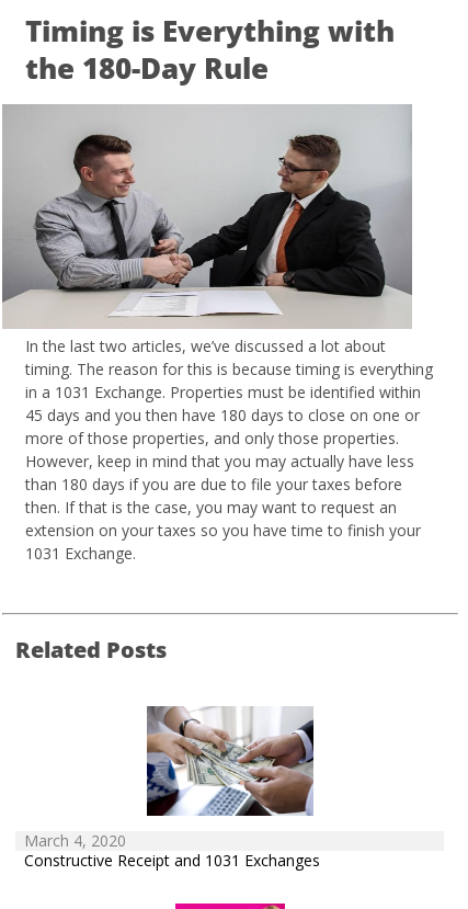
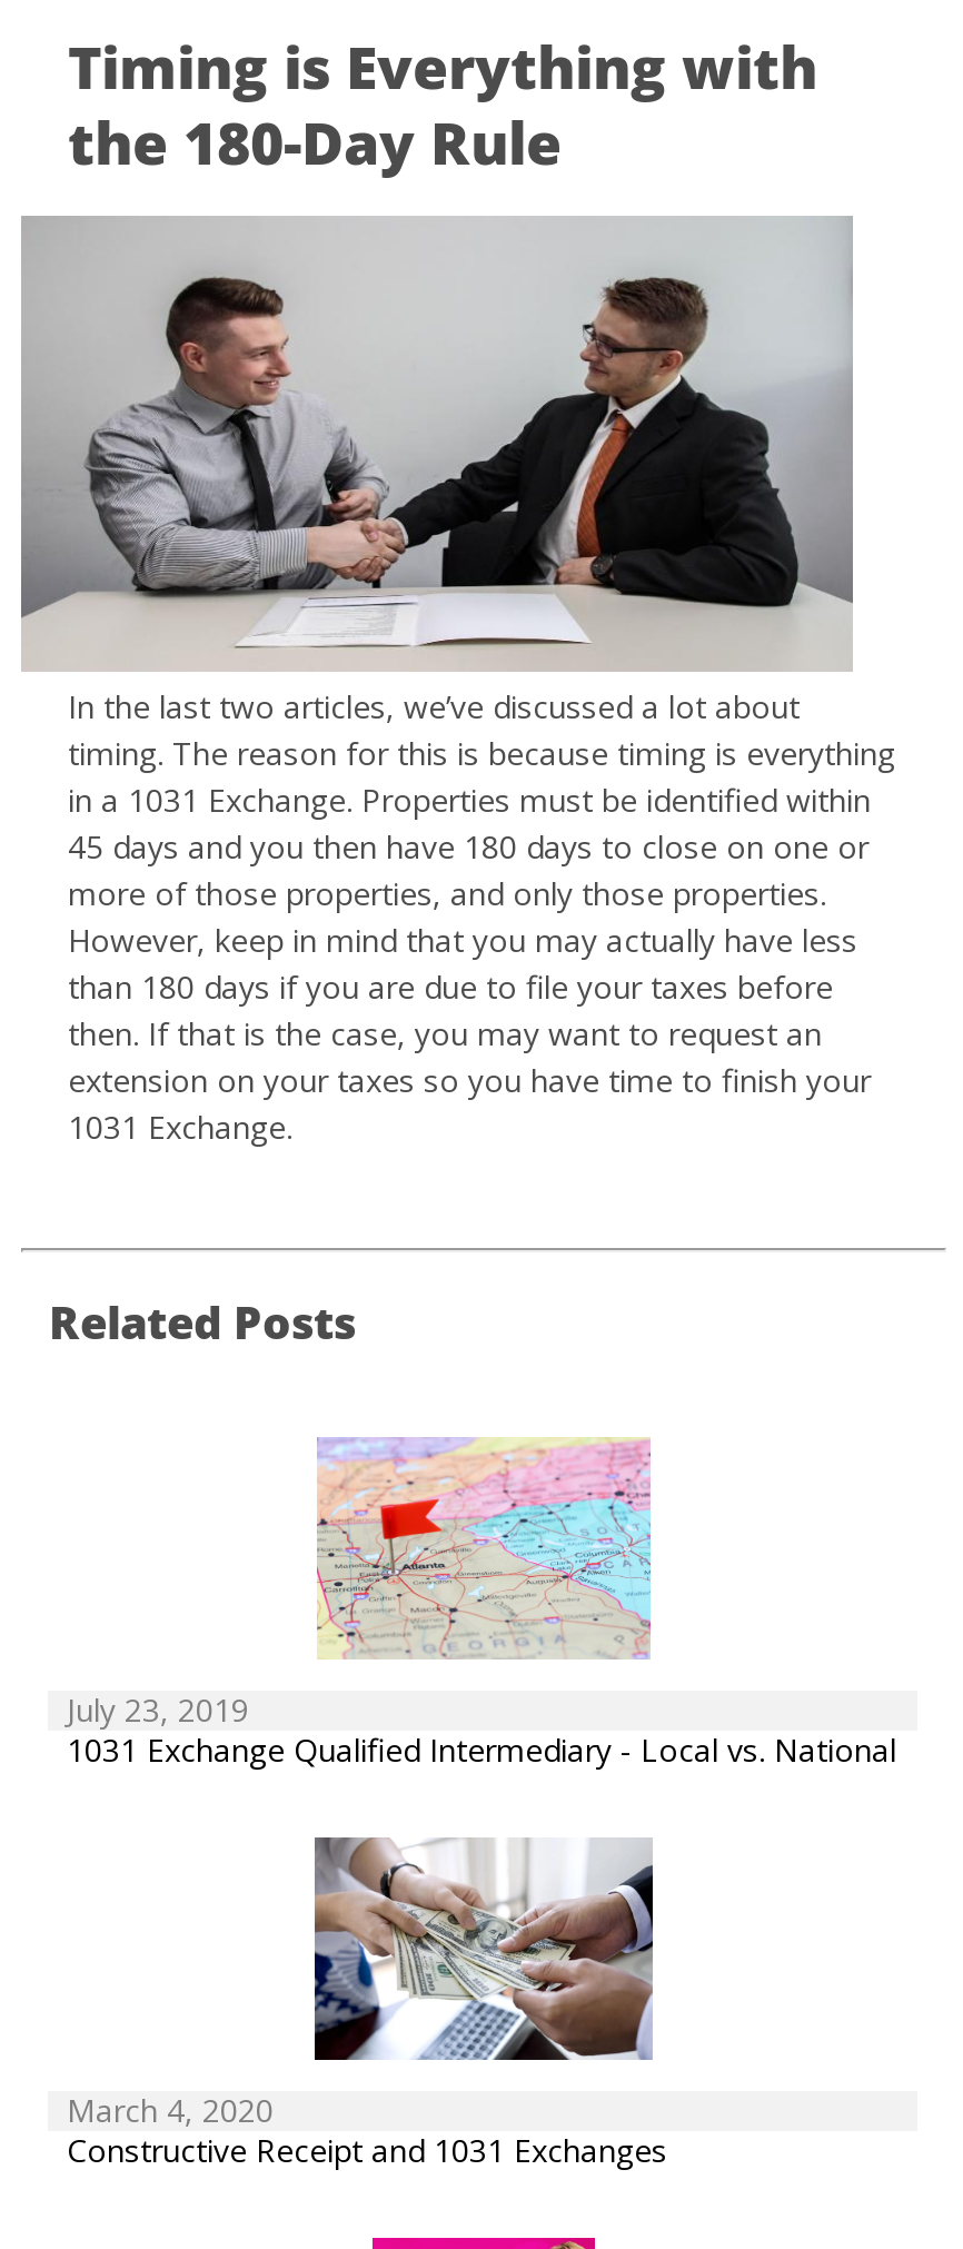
none -> [67,1437,896,1772] [image] | July 23, 2019 | 1031 Exchange Qualified Intermediary - Local vs. National

